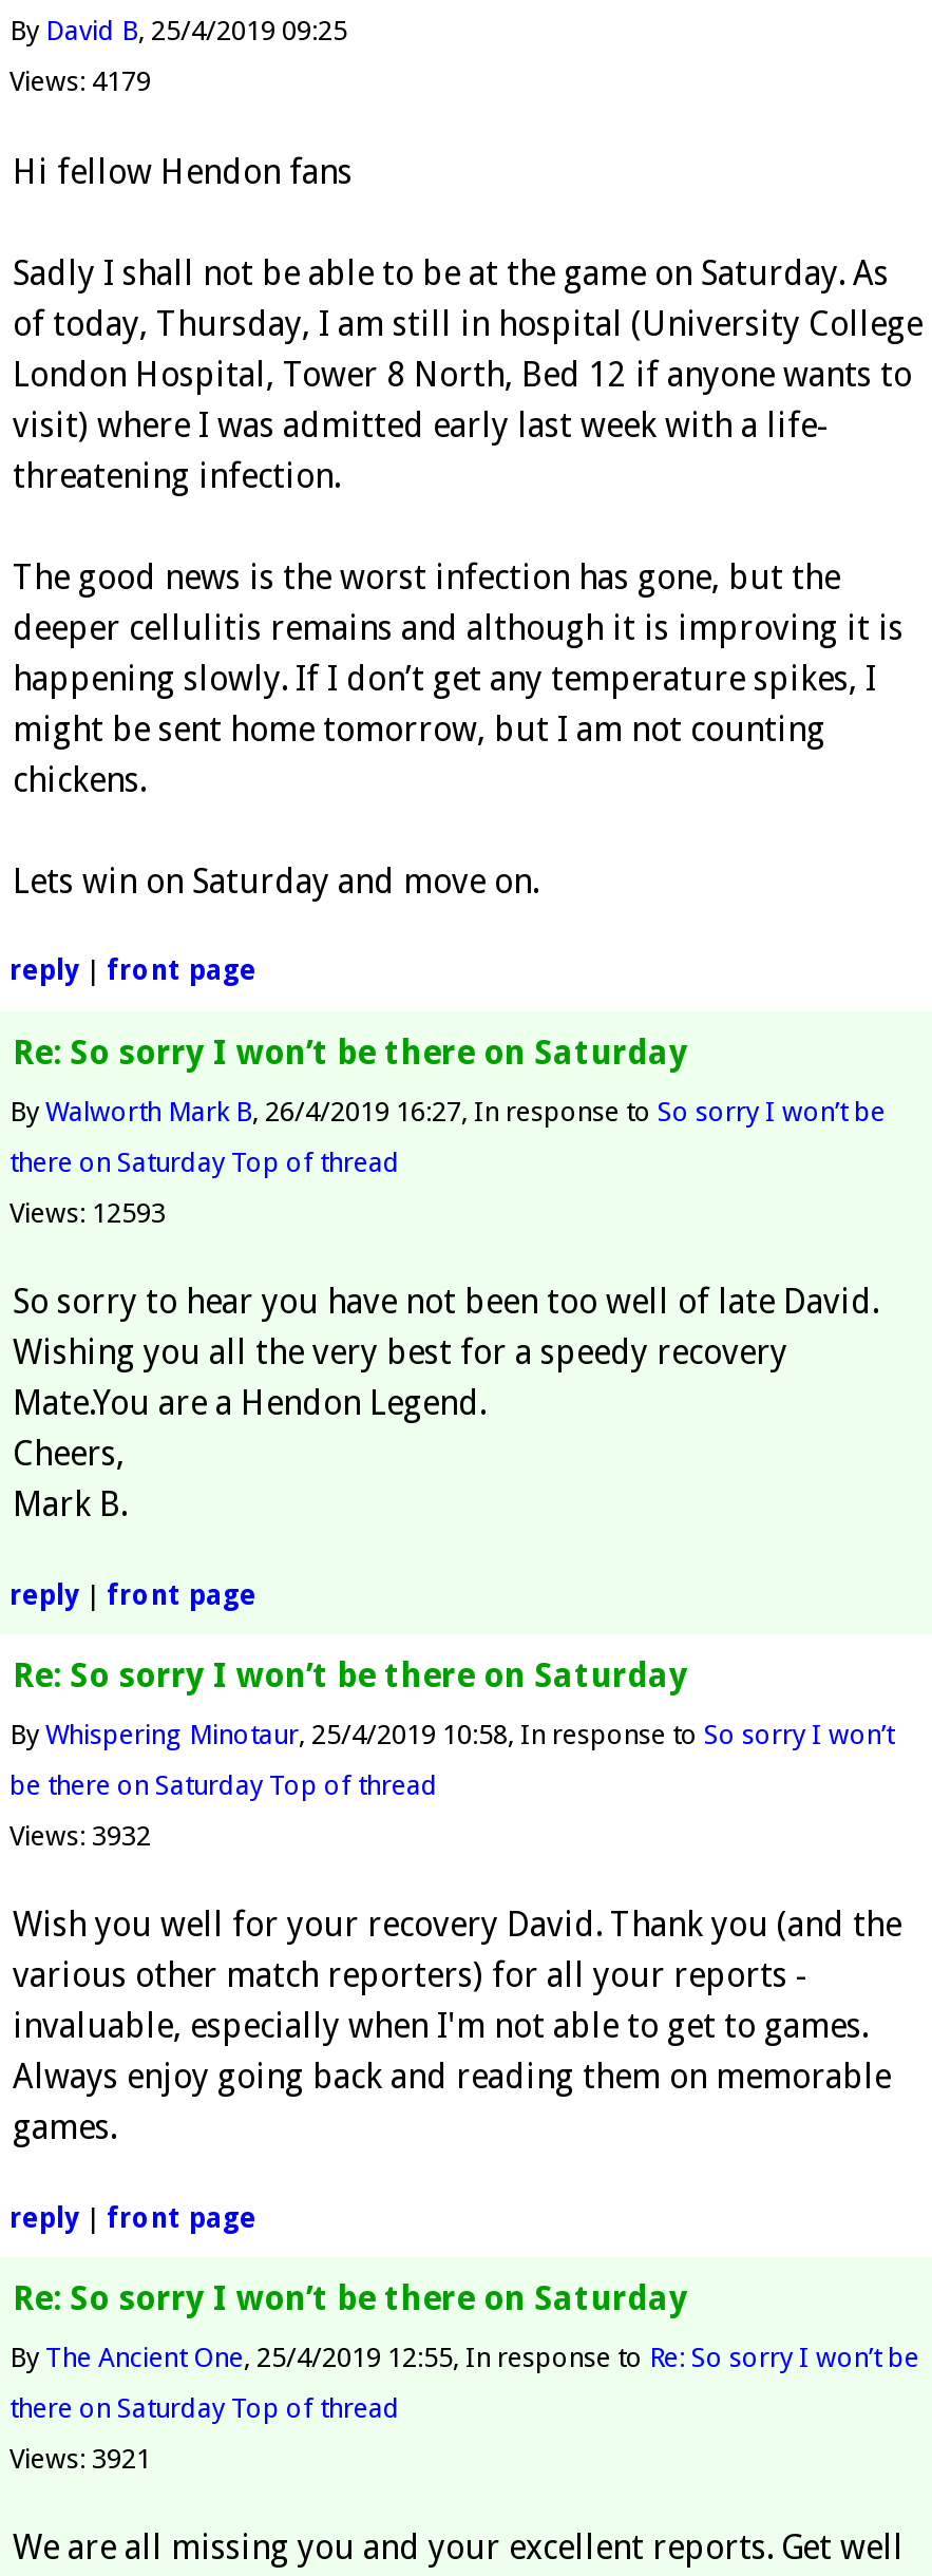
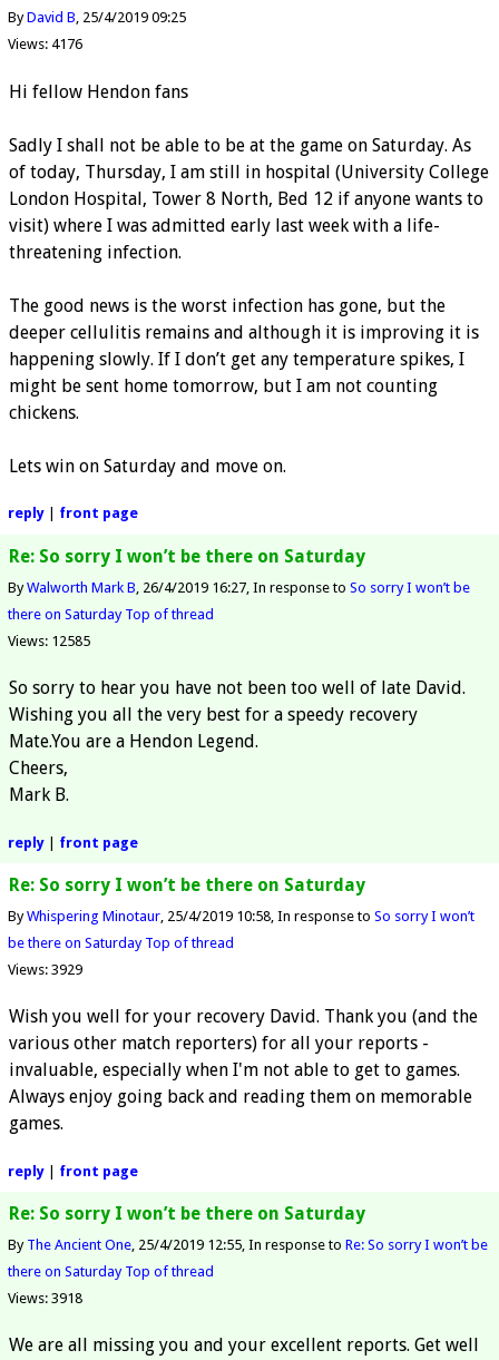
[9,67,151,98] Views: 4179 -> [7,36,82,53] Views: 4176
[9,1196,166,1228] Views: 12593 -> [7,632,90,649] Views: 12585
[9,1819,151,1851] Views: 3932 -> [7,961,82,978] Views: 3929
[9,2443,151,2474] Views: 3921 -> [7,1290,82,1306] Views: 3918

